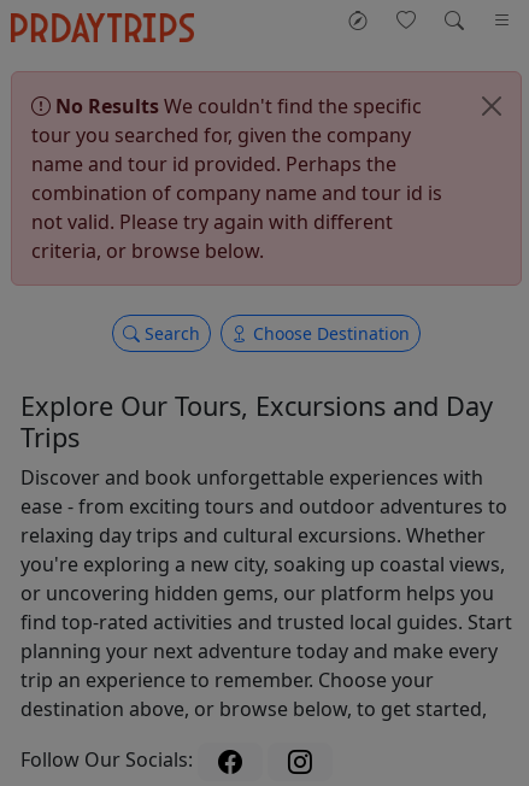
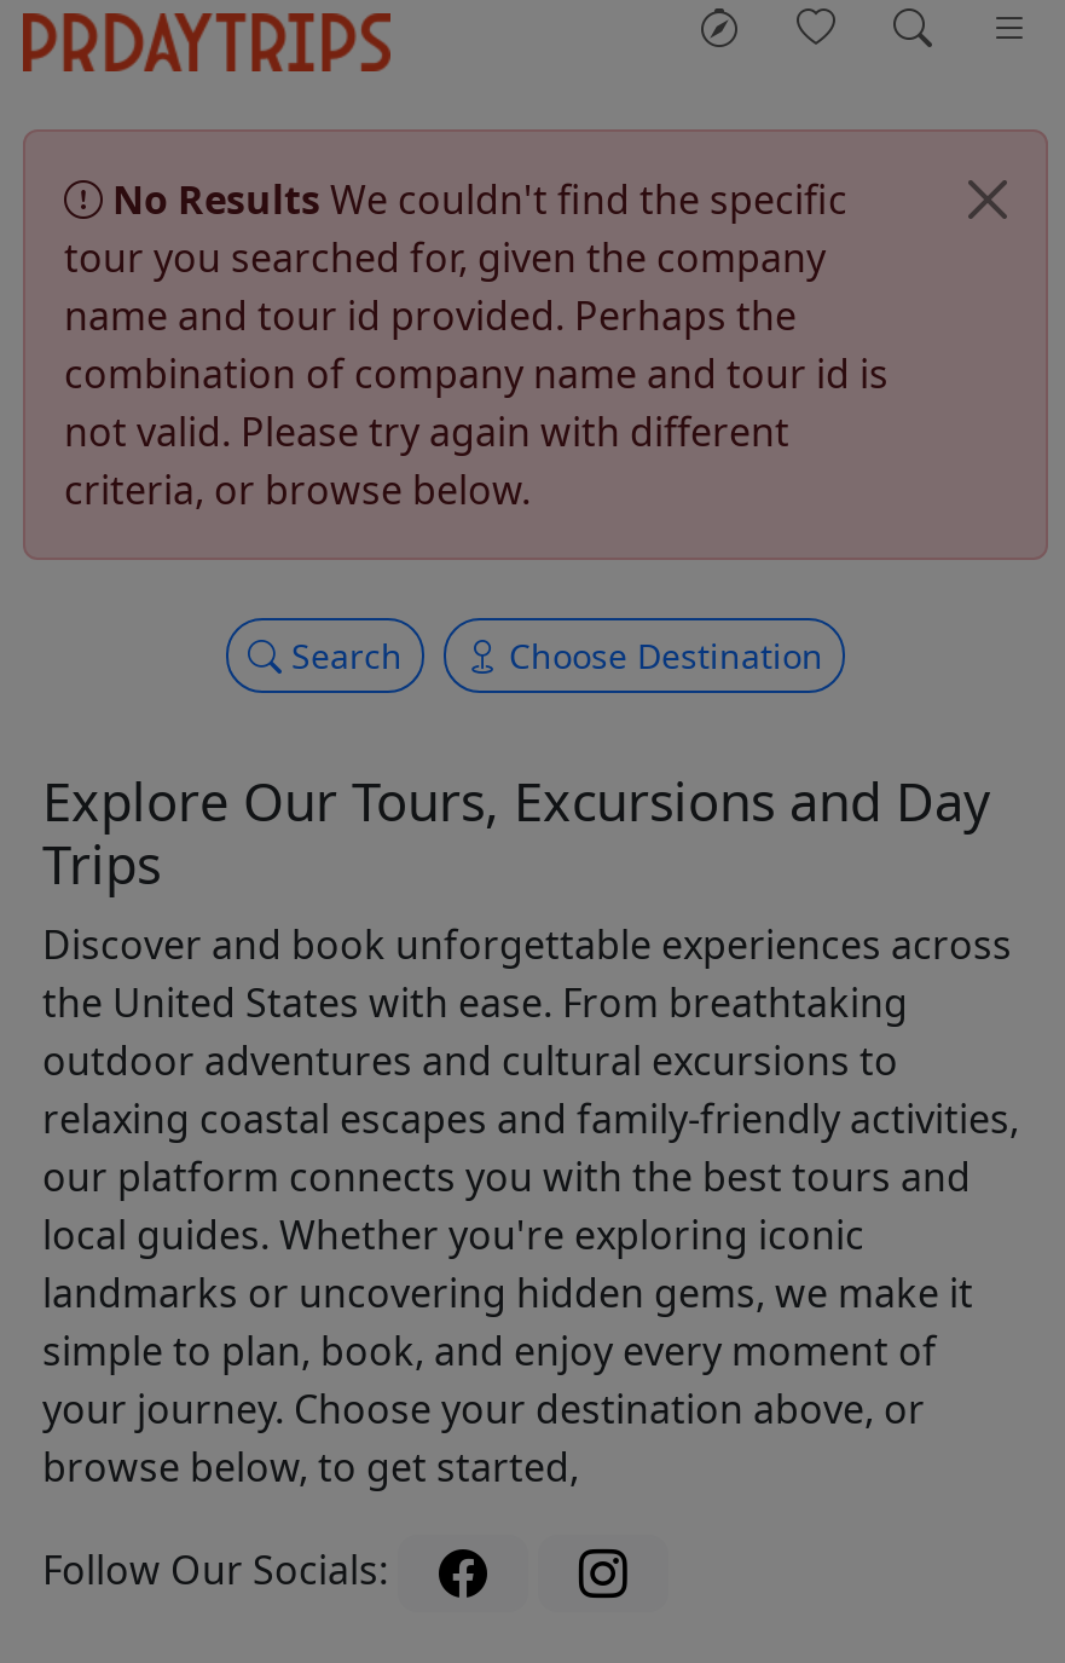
[20,464,512,722] Discover and book unforgettable experiences with | ease - from exciting tours and outdoor adventures to | relaxing day trips and cultural excursions. Whether | you're exploring a new city, soaking up coastal views, | or uncovering hidden gems, our platform helps you | find top-rated activities and trusted local guides. Start | planning your next adventure today and make every | trip an experience to remember. Choose your | destination above, or browse below, to get started, -> [42,918,1019,1494] Discover and book unforgettable experiences across | the United States with ease. From breathtaking | outdoor adventures and cultural excursions to | relaxing coastal escapes and family-friendly activities, | our platform connects you with the best tours and | local guides. Whether you're exploring iconic | landmarks or uncovering hidden gems, we make it | simple to plan, book, and enjoy every moment of | your journey. Choose your destination above, or | browse below, to get started,

